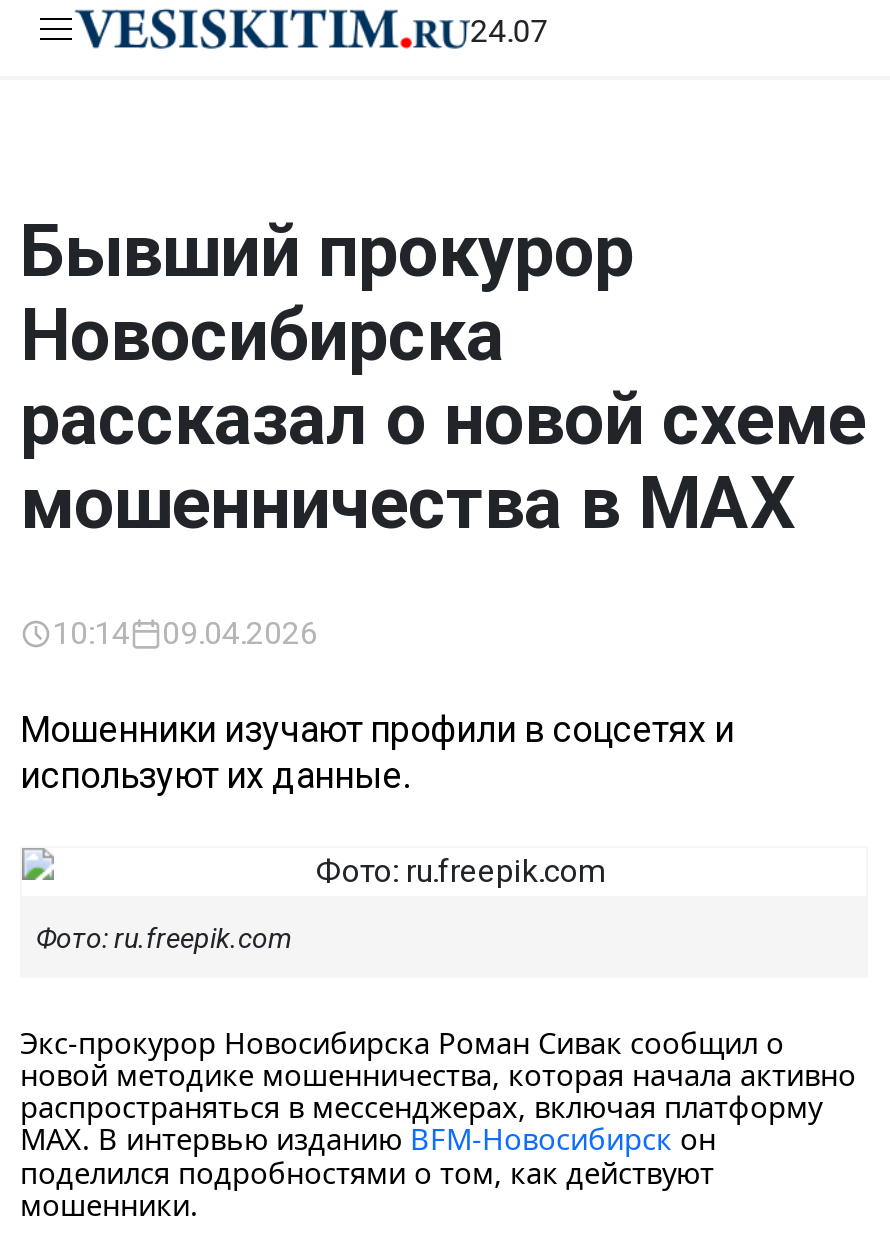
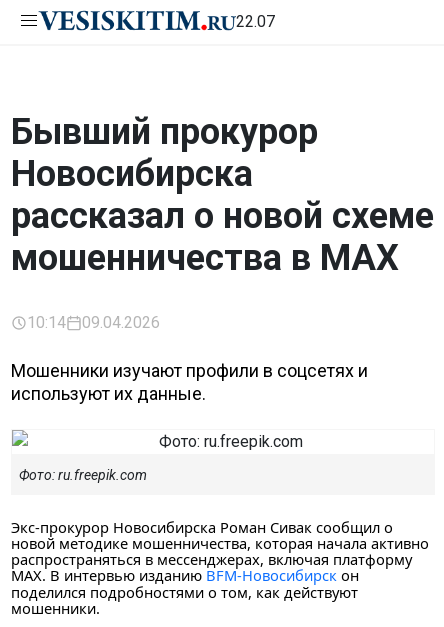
[471,11,549,49] 24.07 -> [236,11,275,30] 22.07

